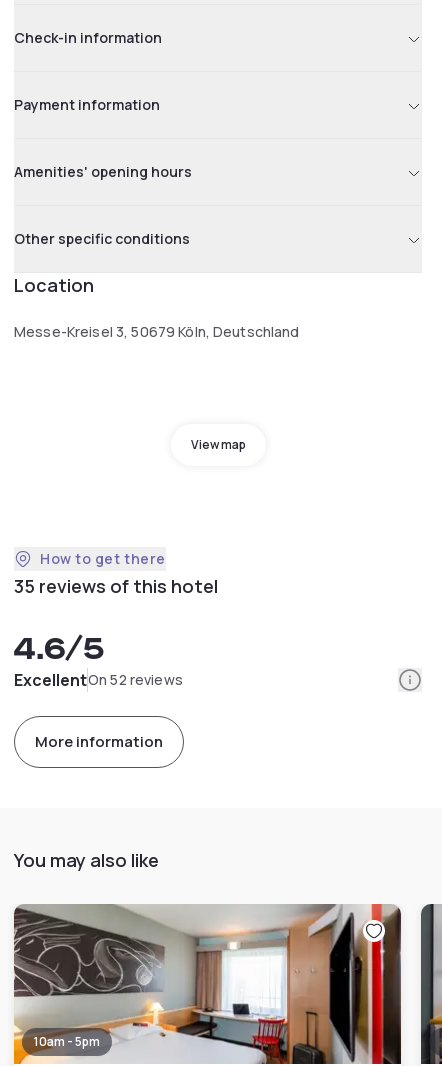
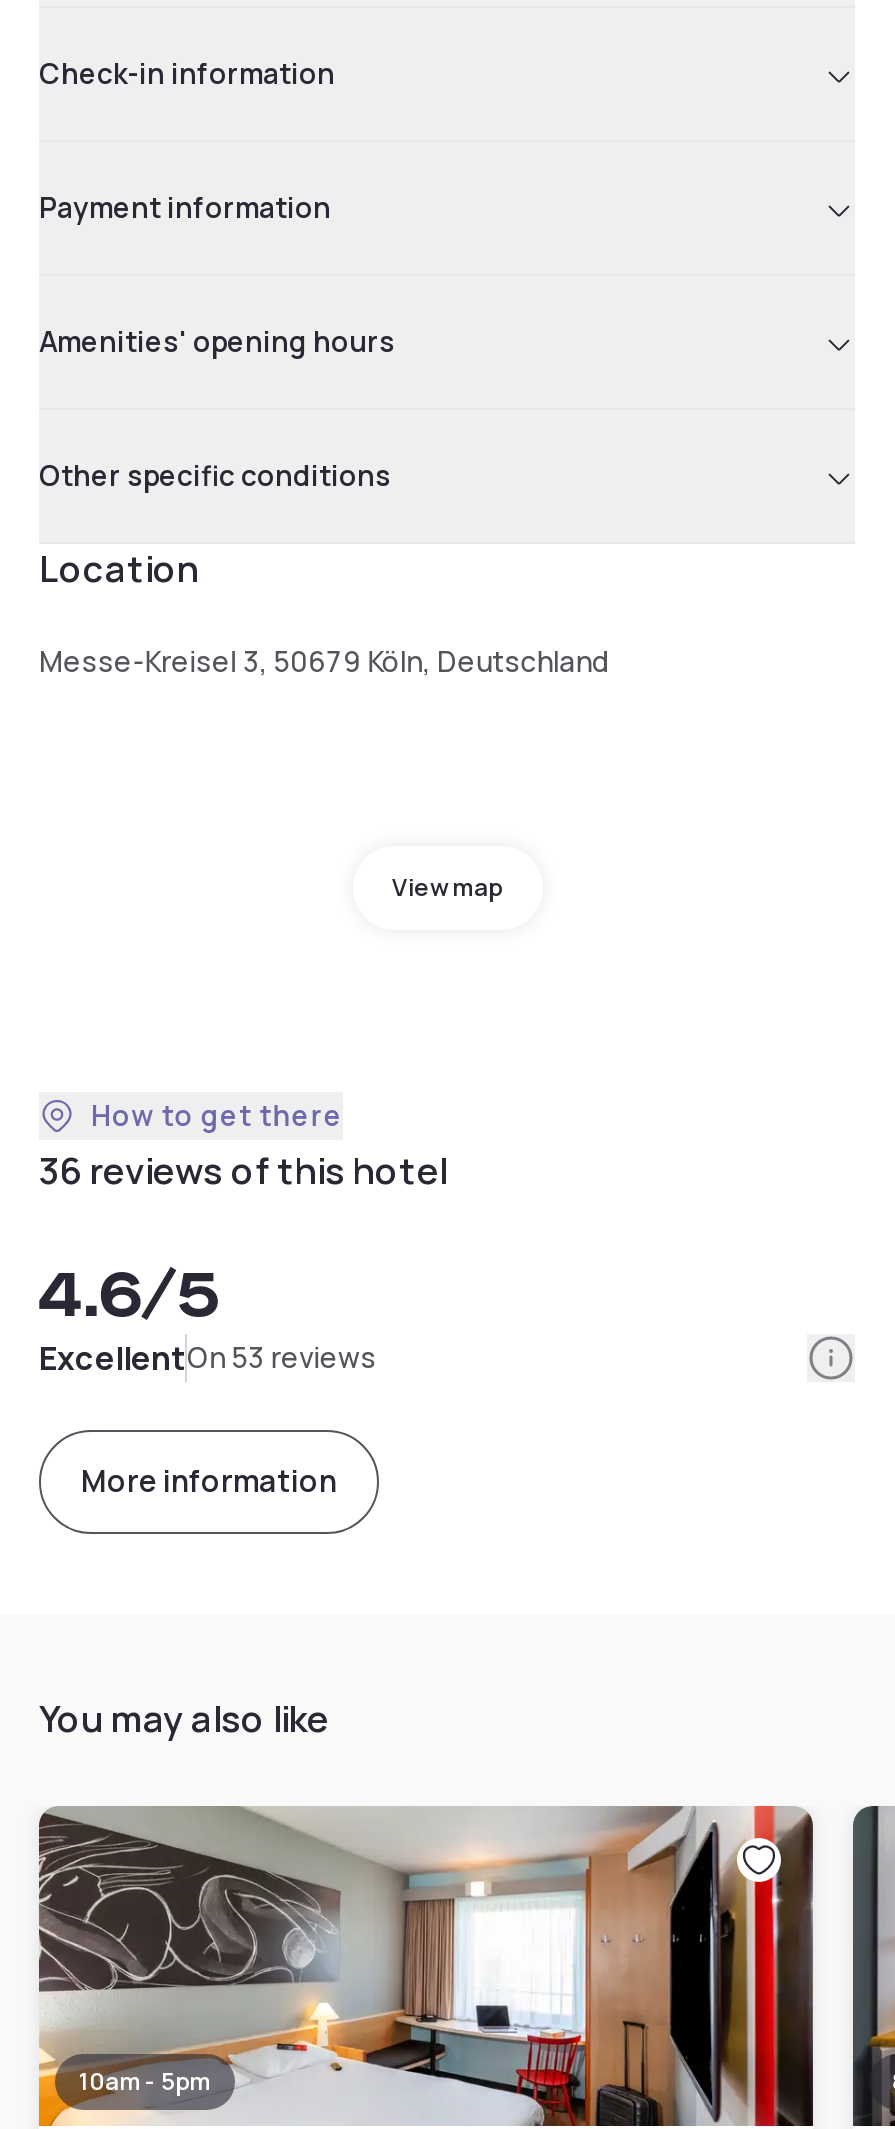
[14,574,218,598] 35 reviews of this hotel -> [39,1145,447,1193] 36 reviews of this hotel
[14,669,183,691] ExcellentOn 52 reviews -> [39,1335,377,1379] ExcellentOn 53 reviews

